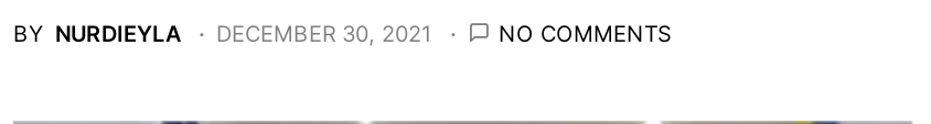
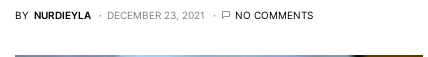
[13,19,432,45] BY NURDIEYLA DECEMBER 30, 2021 -> [15,9,205,21] BY NURDIEYLA DECEMBER 23, 2021

